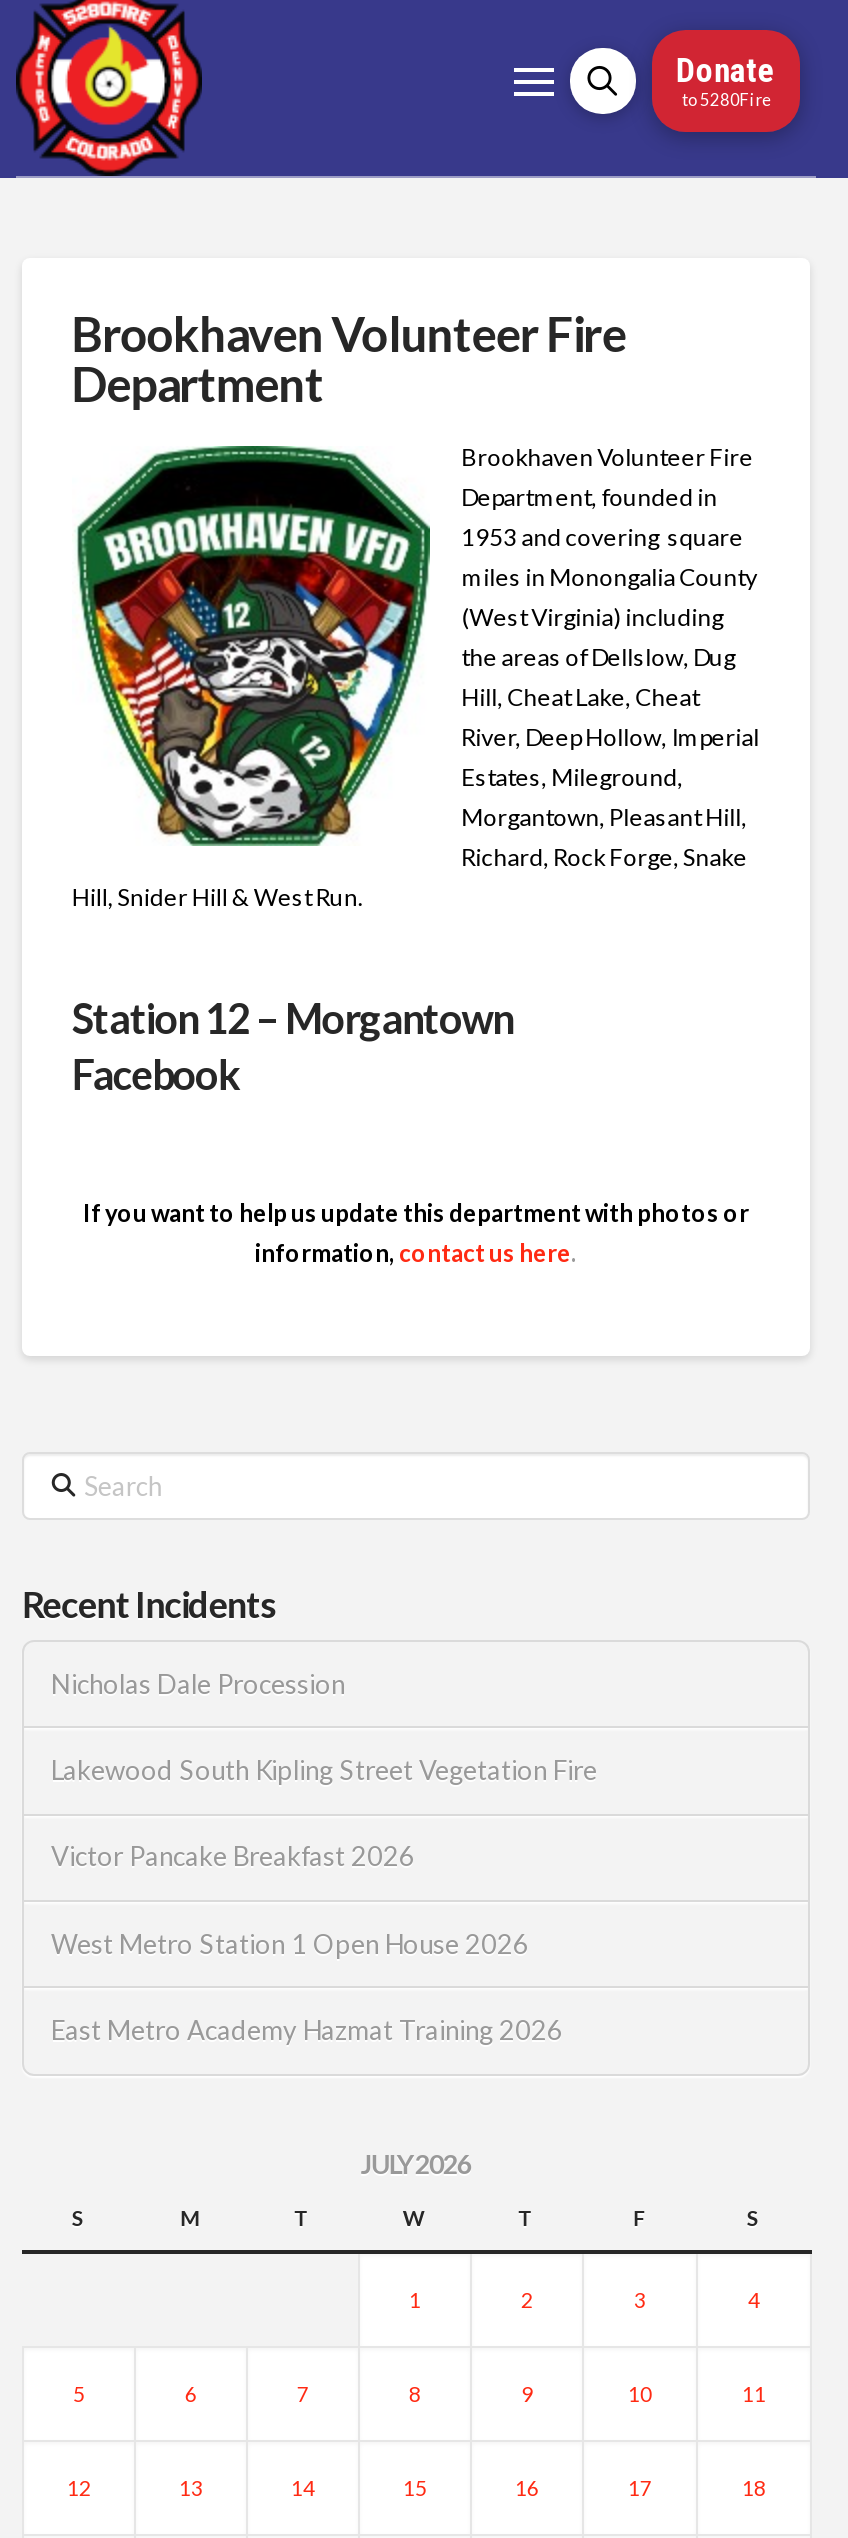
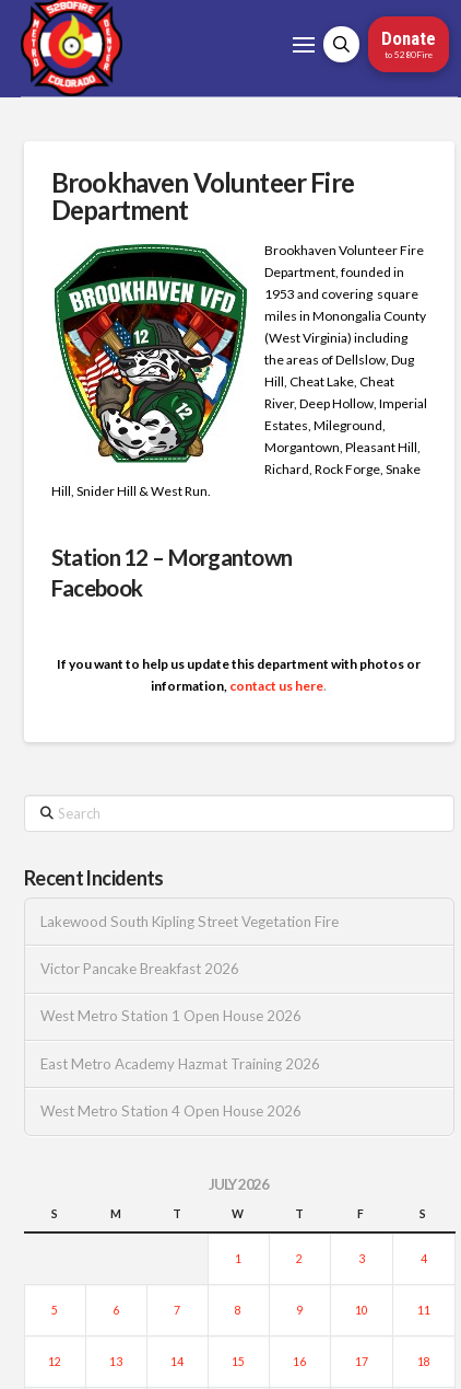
[51,1668,345,1700] Nicholas Dale Procession -> none
moved [51,1754,597,2046] -> [40,913,338,1072]: Lakewood South Kipling Street Vegetation Fire | Victor Pancake Breakfast 2026 | West Metro Station 1 Open House 2026 | East Metro Academy Hazmat Training 2026
none -> [40,1102,301,1120] West Metro Station 4 Open House 2026

